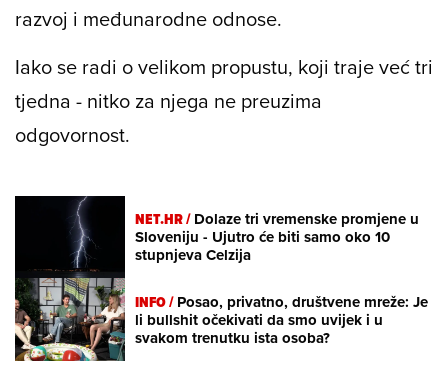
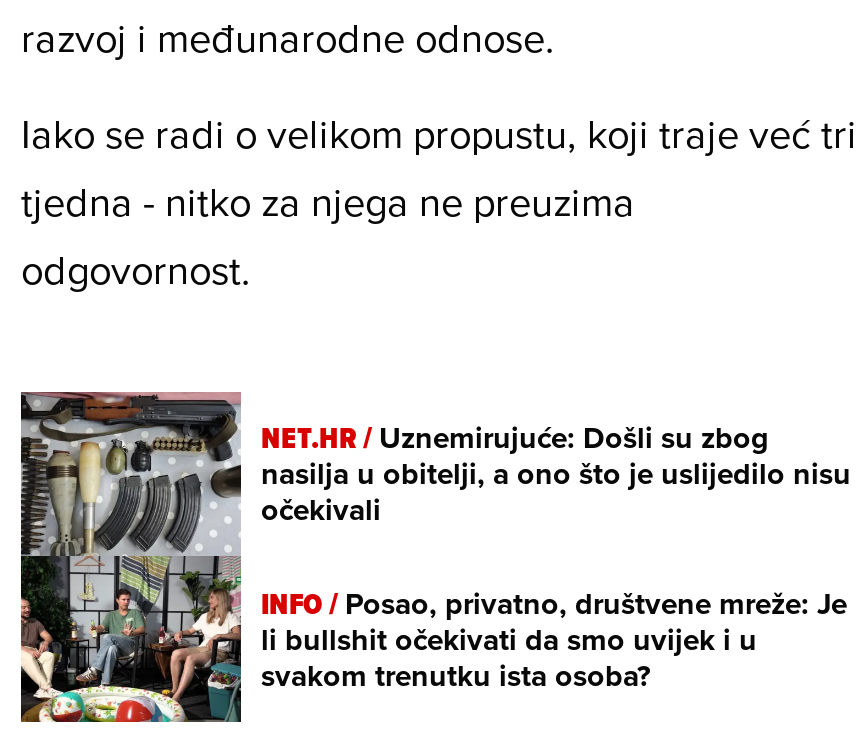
[14,195,419,279] [image] | NET.HR / Dolaze tri vremenske promjene u | Sloveniju - Ujutro će biti samo oko 10 | stupnjeva Celzija -> [19,390,851,558] [image] | NET.HR / Uznemirujuće: Došli su zbog | nasilja u obitelji, a ono što je uslijedilo nisu | očekivali

